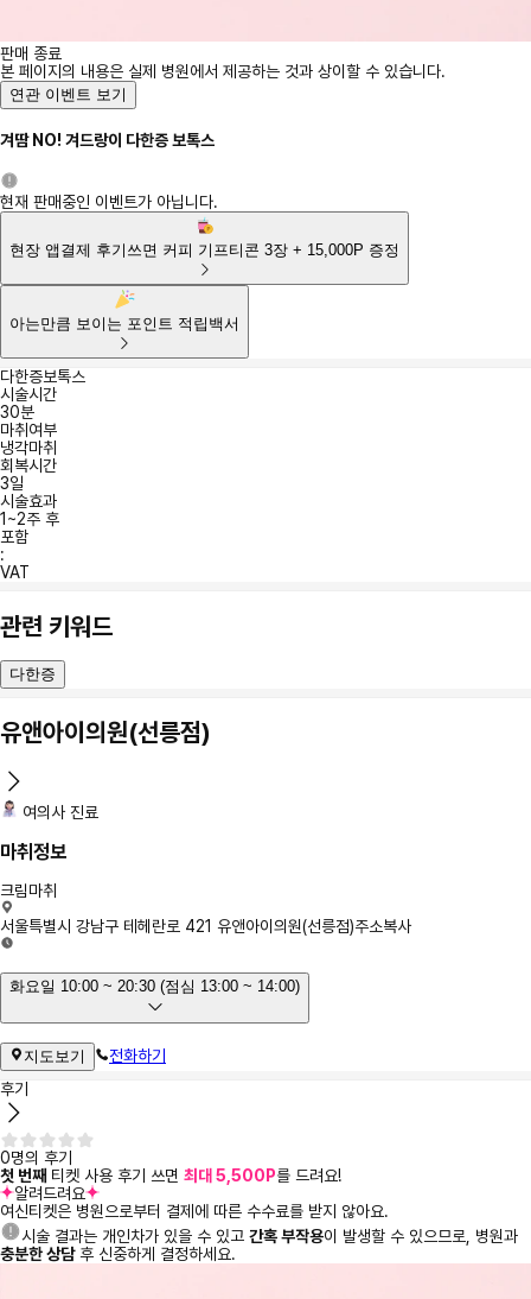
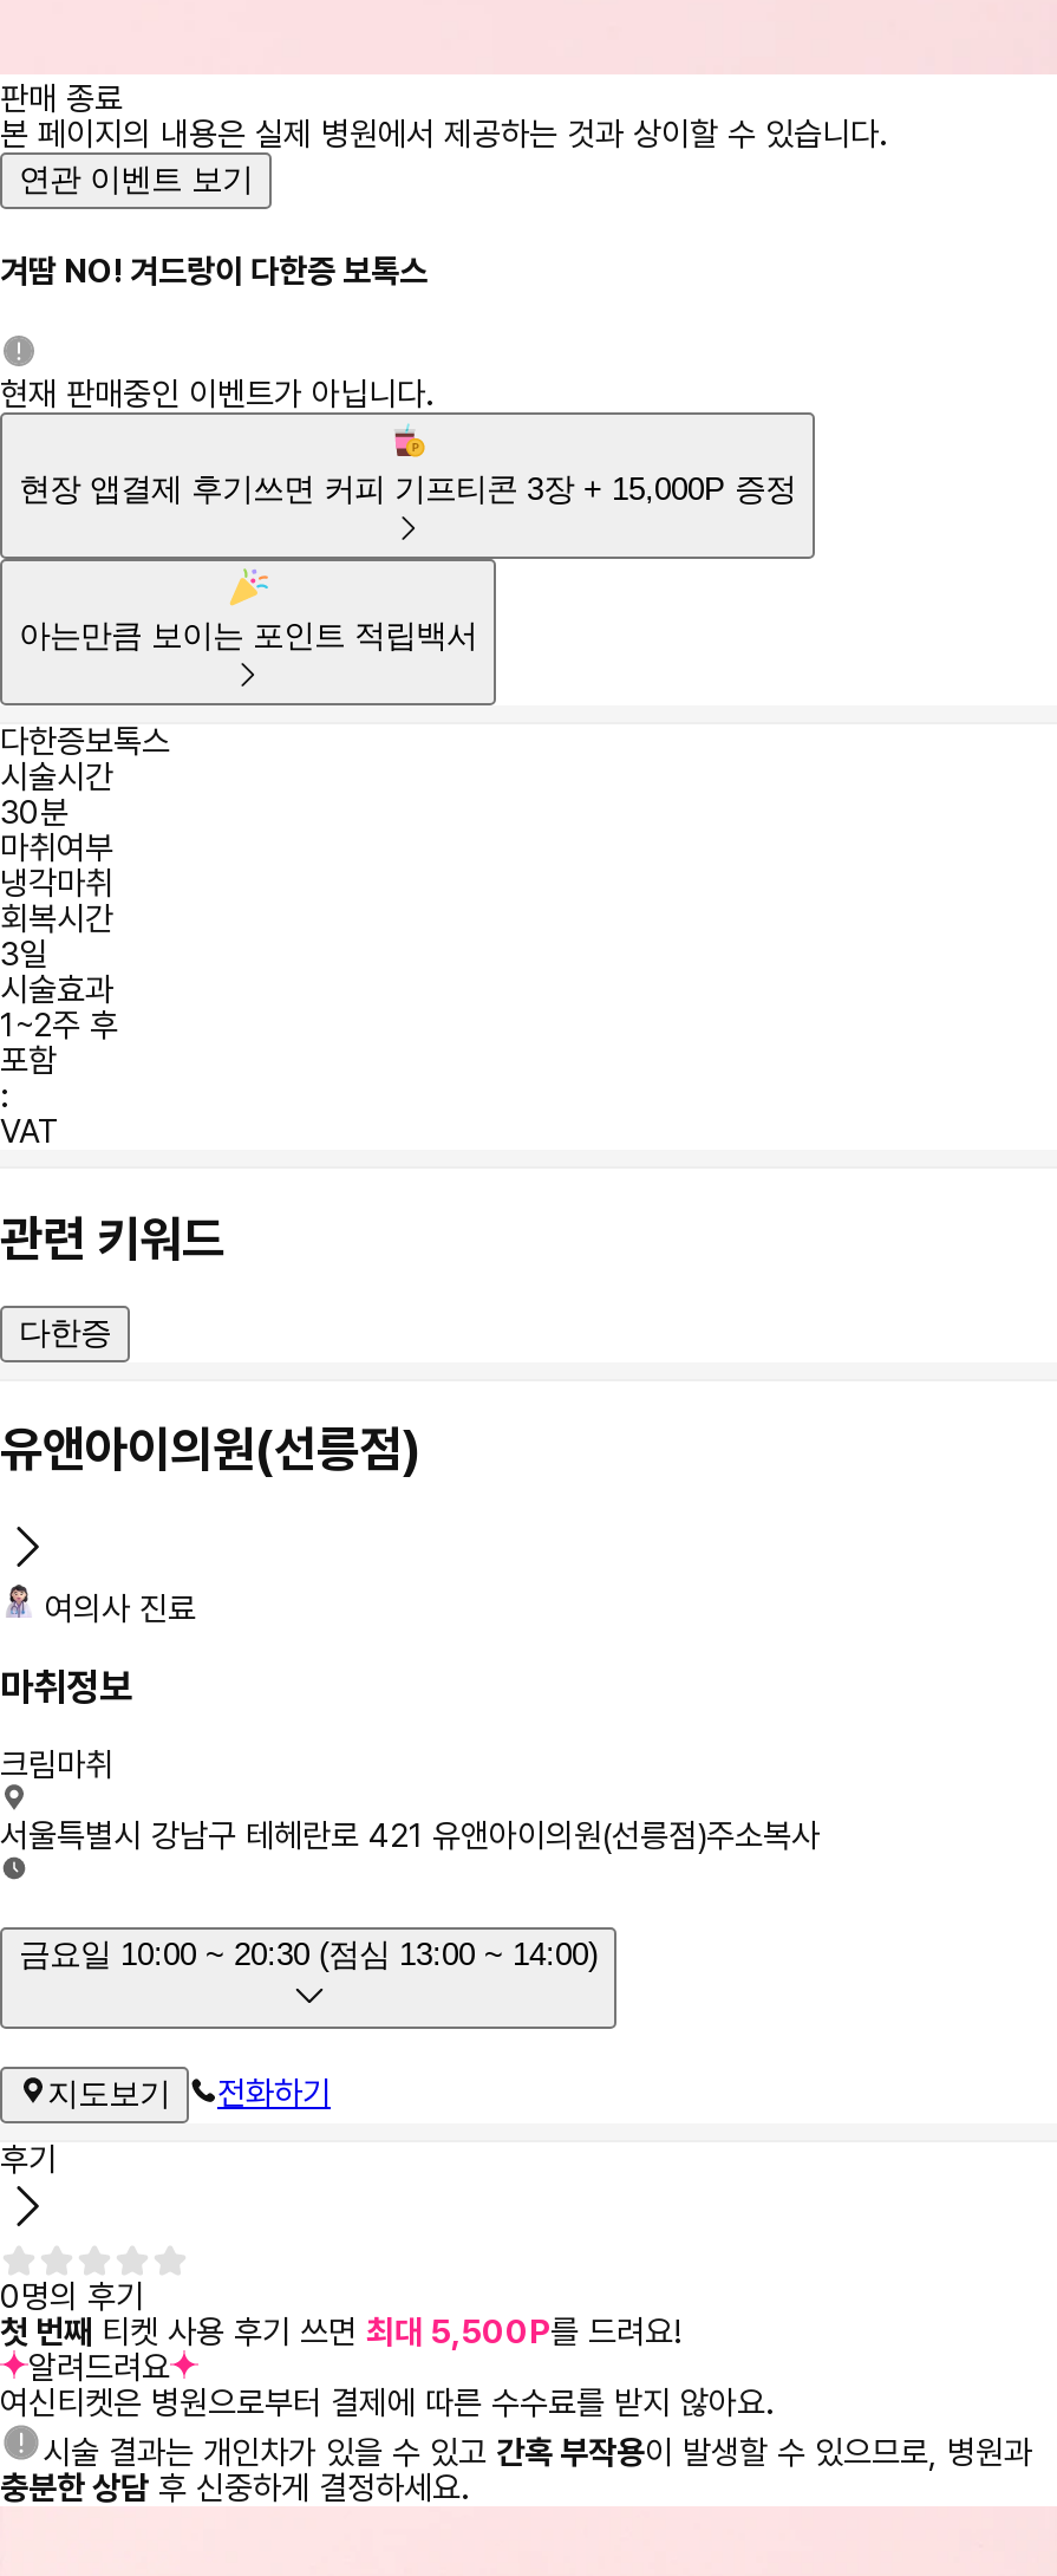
[9,977,300,995] 화요일 10:00 ~ 20:30 (점심 13:00 ~ 14:00) -> [19,1937,598,1972] 금요일 10:00 ~ 20:30 (점심 13:00 ~ 14:00)

